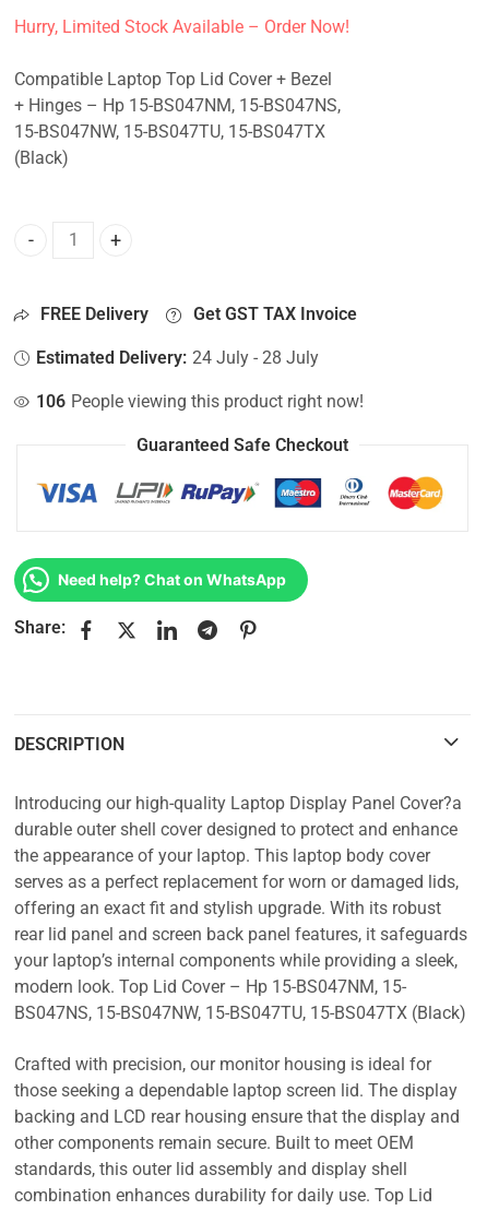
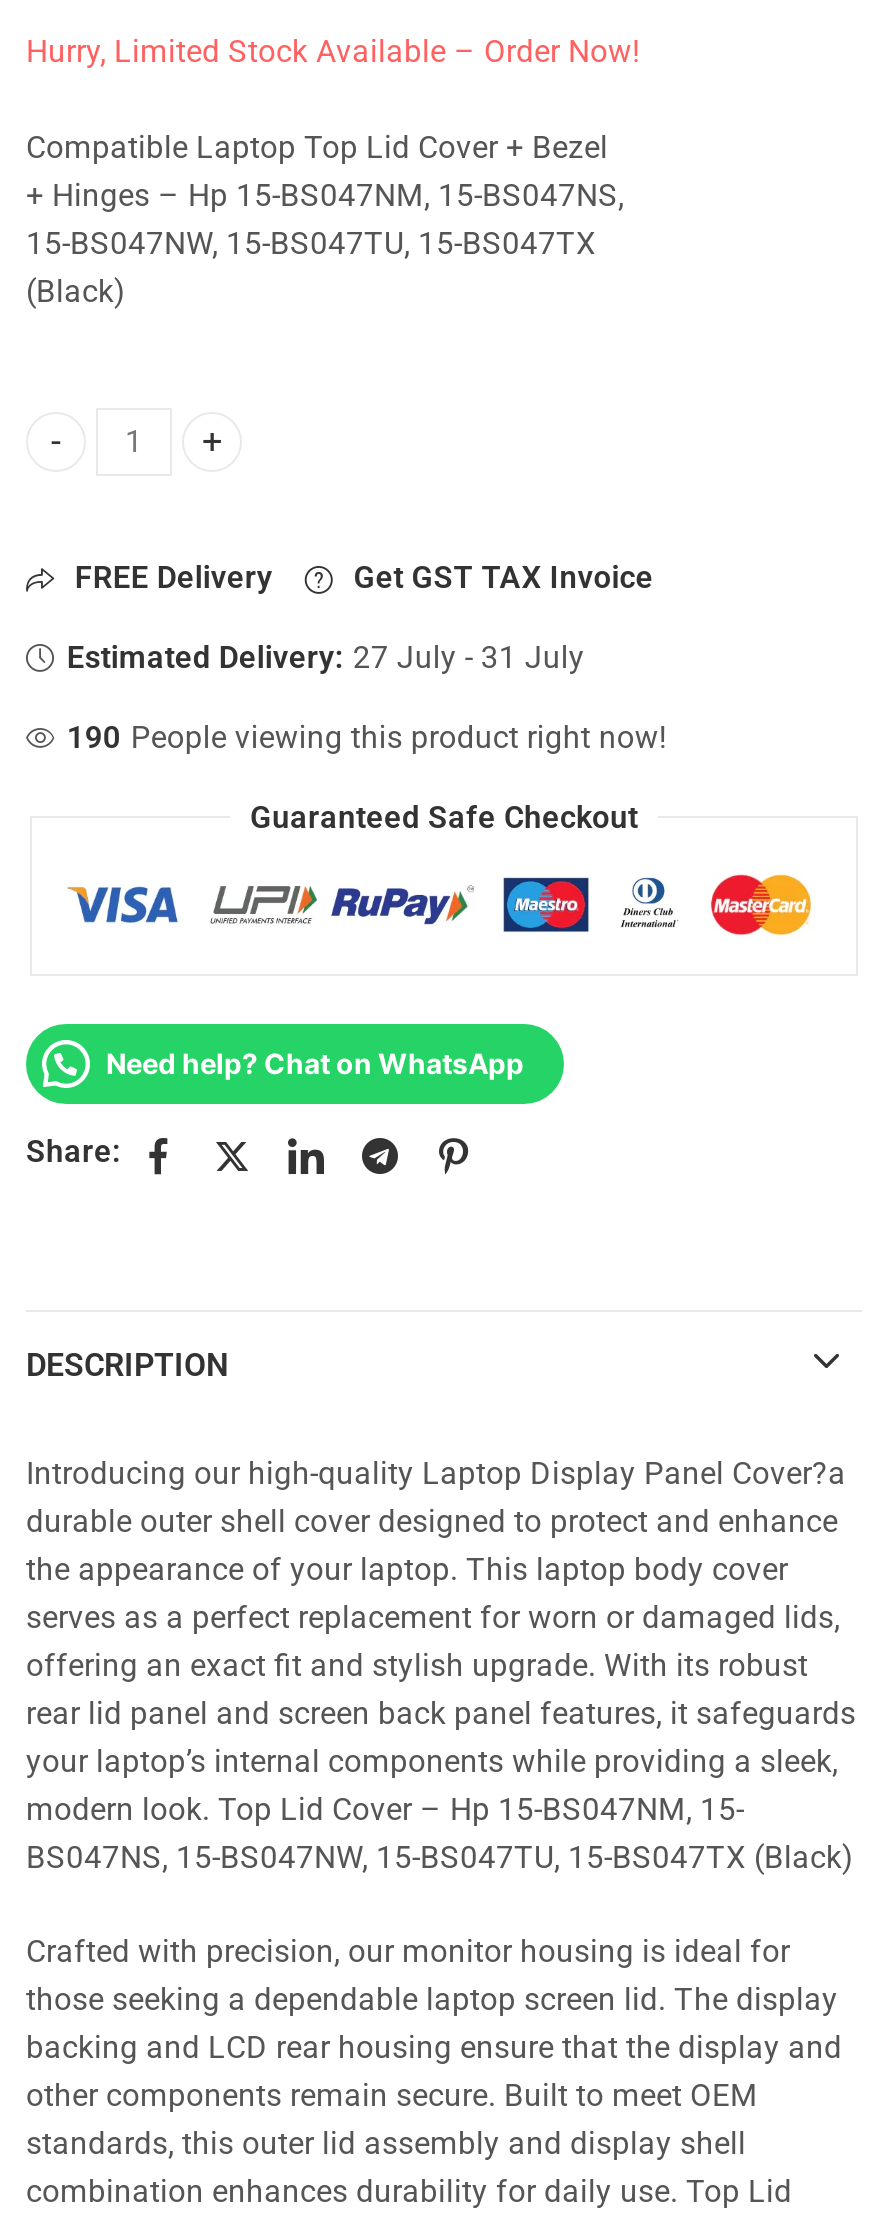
[36,348,319,368] Estimated Delivery: 24 July - 28 July -> [67,640,585,676] Estimated Delivery: 27 July - 31 July
[36,392,364,412] 106 People viewing this product right now! -> [67,720,667,756] 190 People viewing this product right now!

